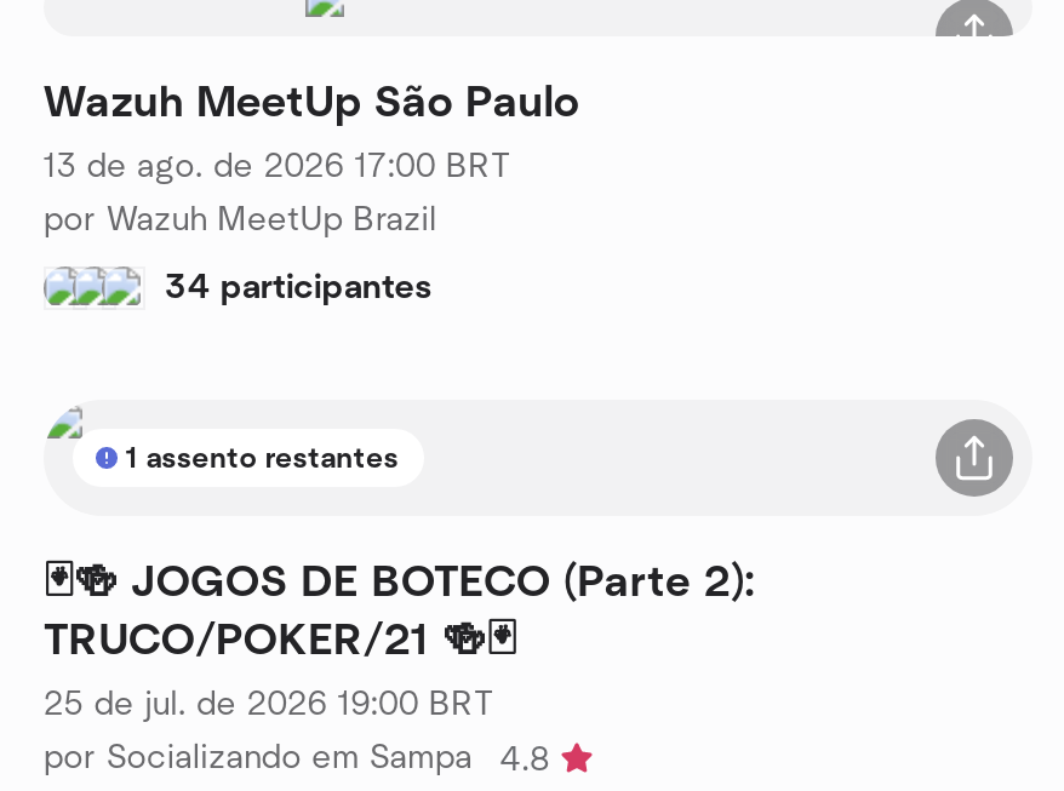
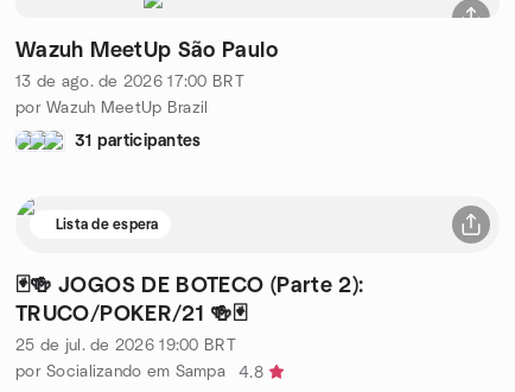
[165,270,433,304] 34 participantes -> [75,132,201,149] 31 participantes
[126,442,399,471] 1 assento restantes -> [56,217,159,231] Lista de espera

